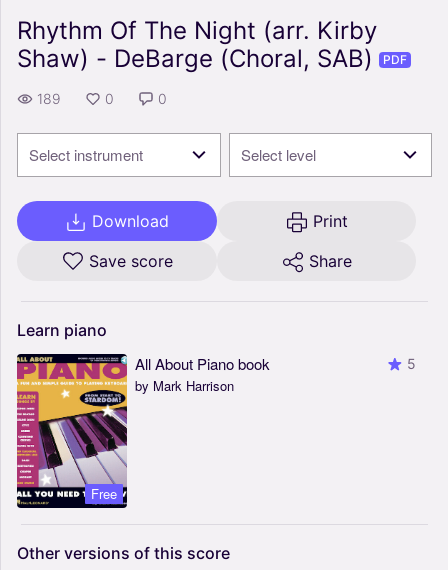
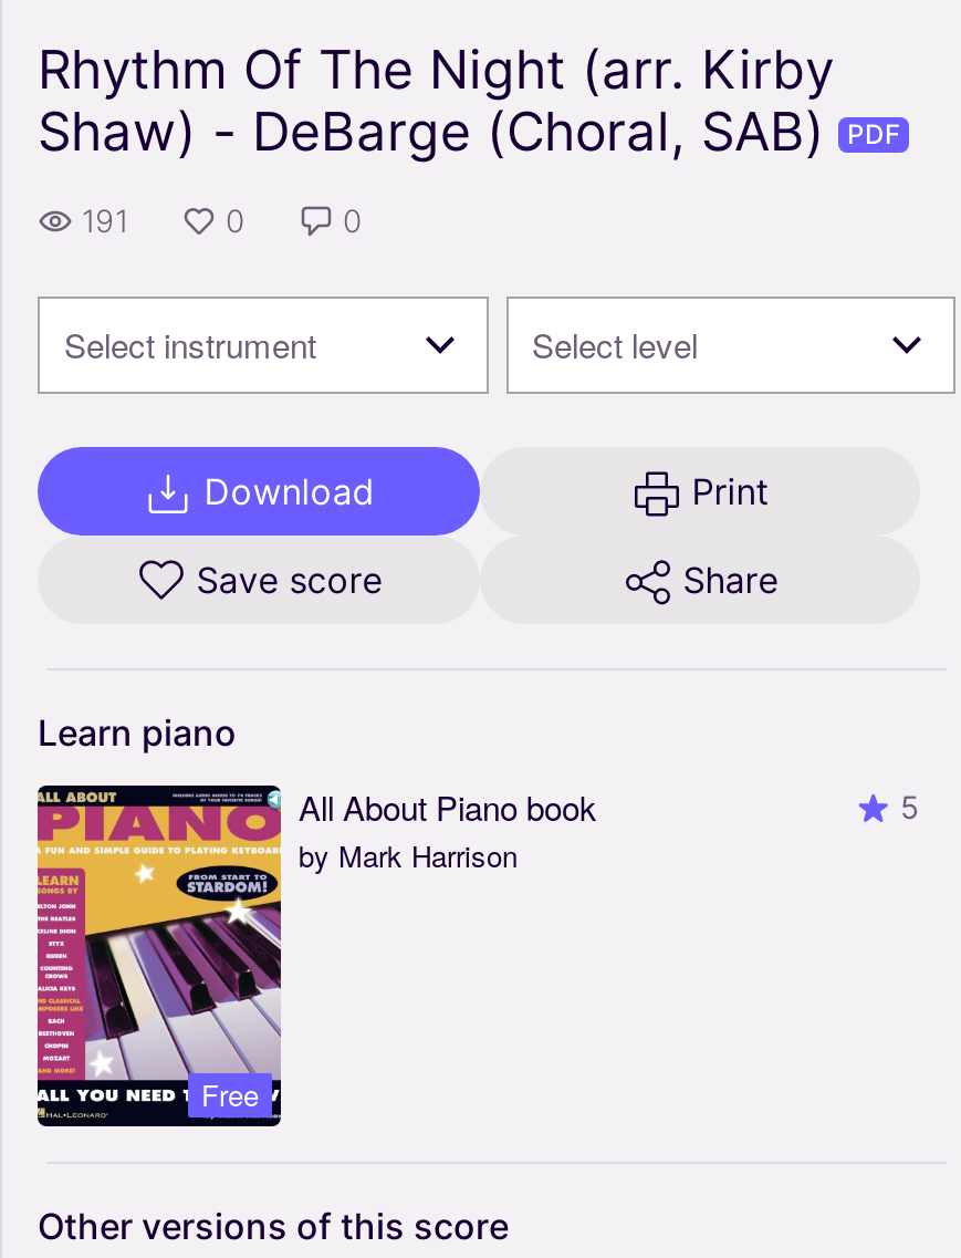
[37,90,61,107] 189 -> [82,202,128,239] 191

